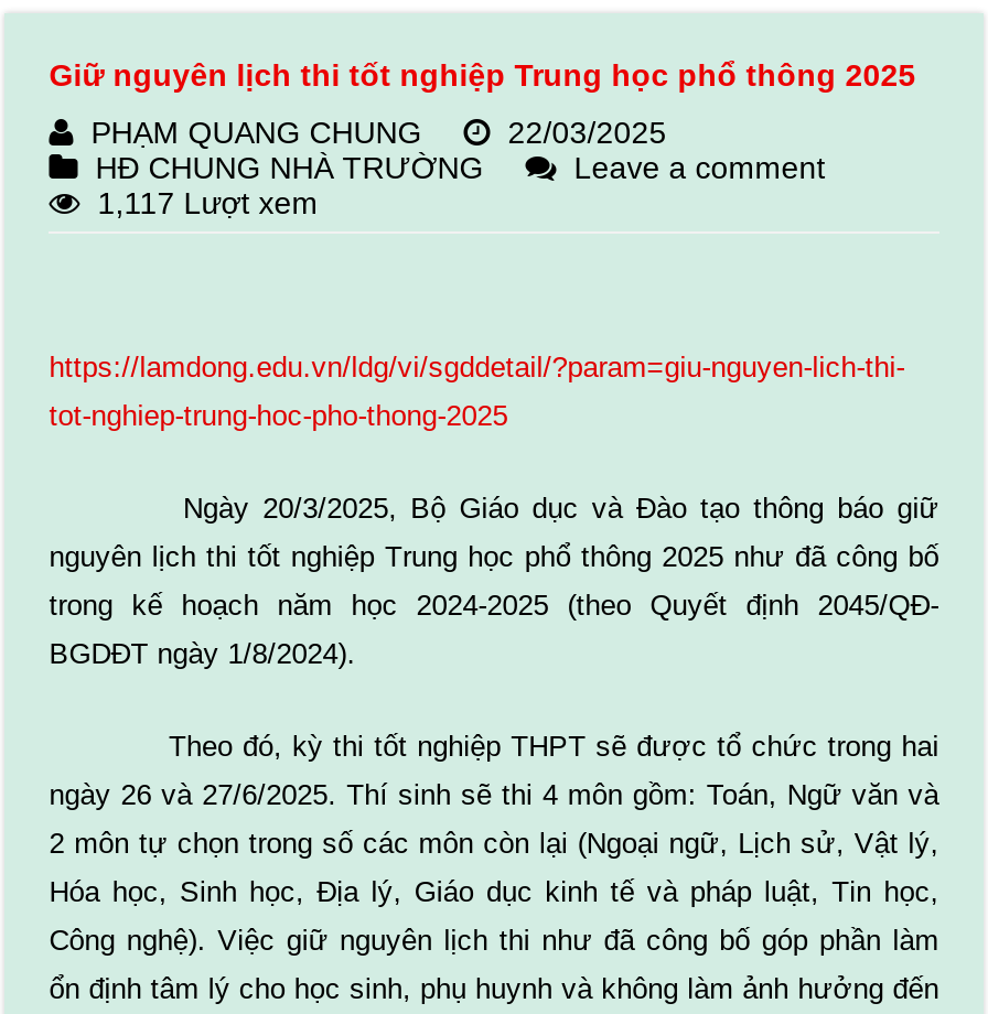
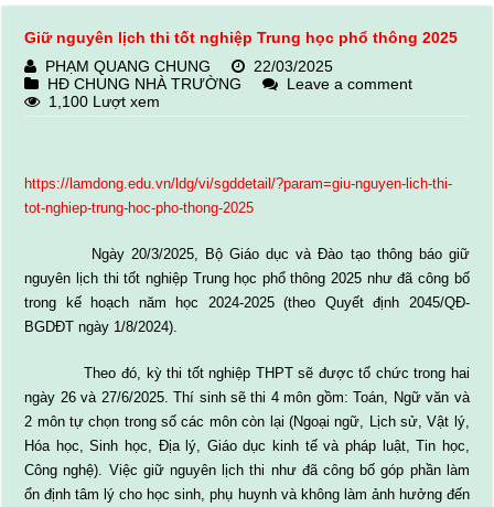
[97,186,318,221] 1,117 Lượt xem -> [49,93,160,111] 1,100 Lượt xem

